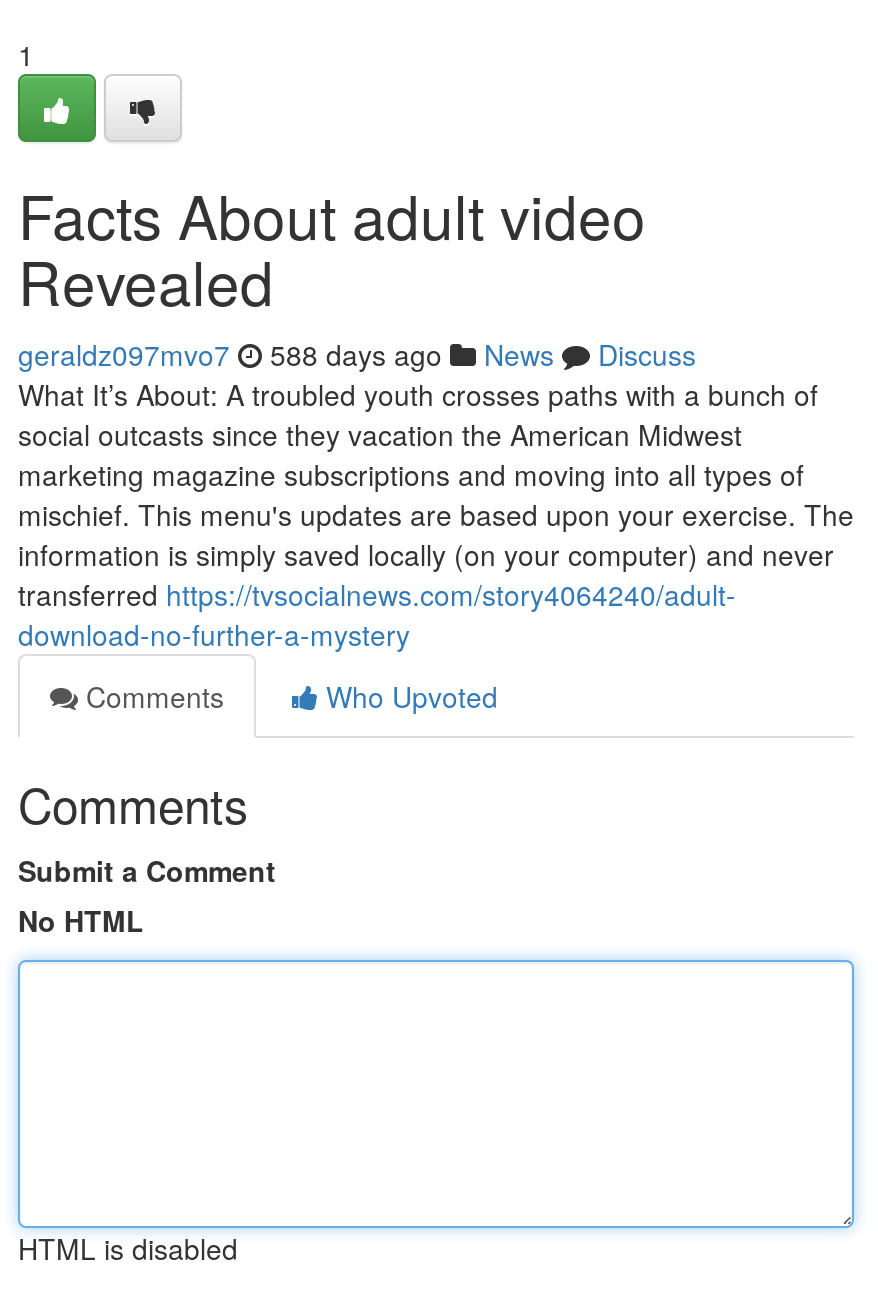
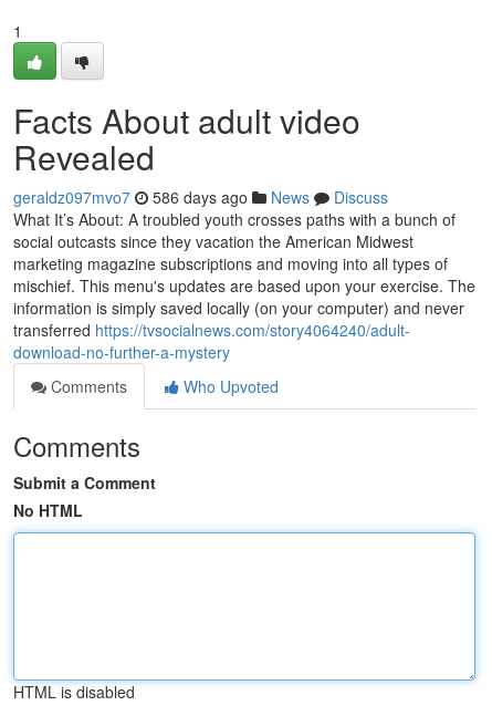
[18,334,696,374] geraldz097mvo7 588 days ago News Discuss -> [13,186,388,208] geraldz097mvo7 586 days ago News Discuss

